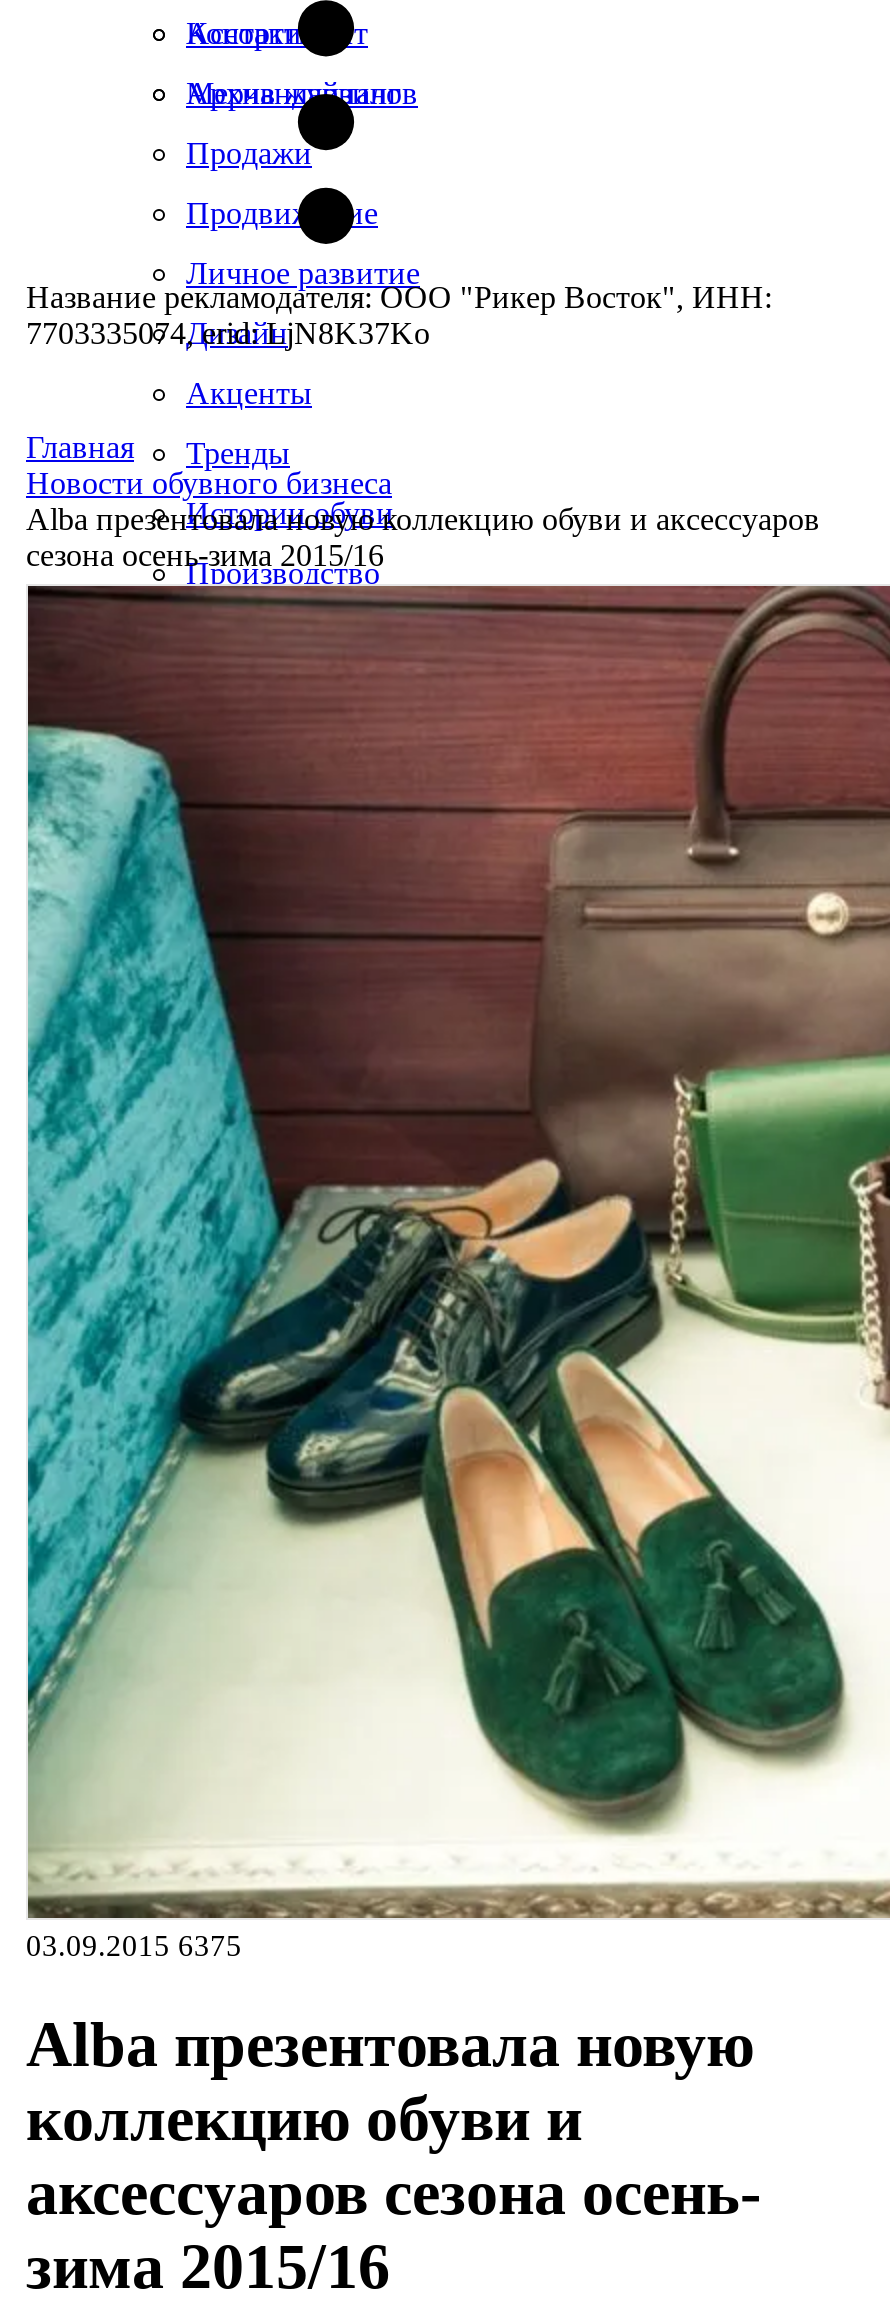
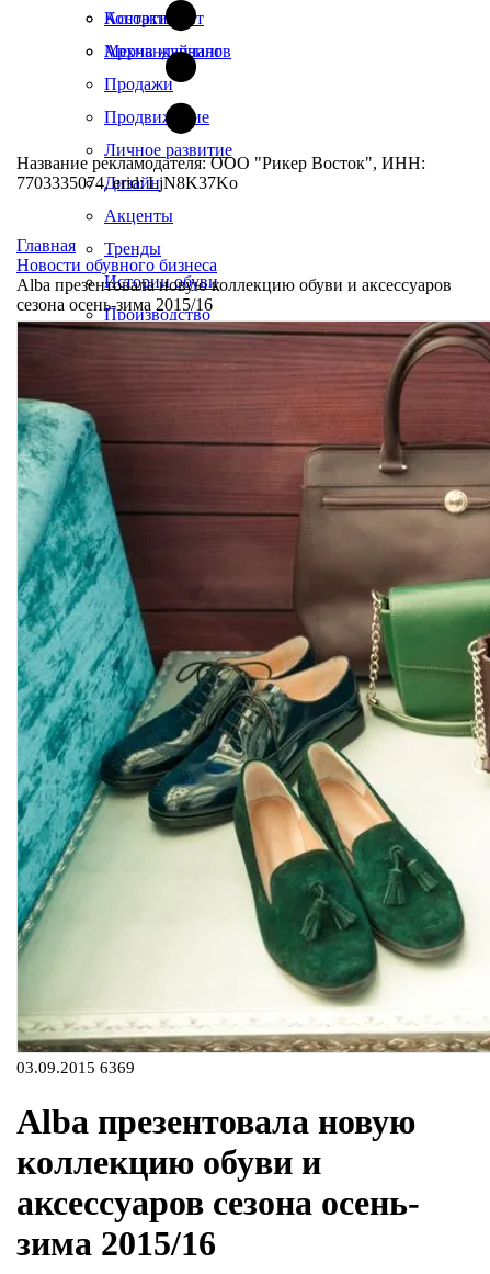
[26,1931,242,1963] 03.09.2015 6375 -> [16,1059,135,1077] 03.09.2015 6369

